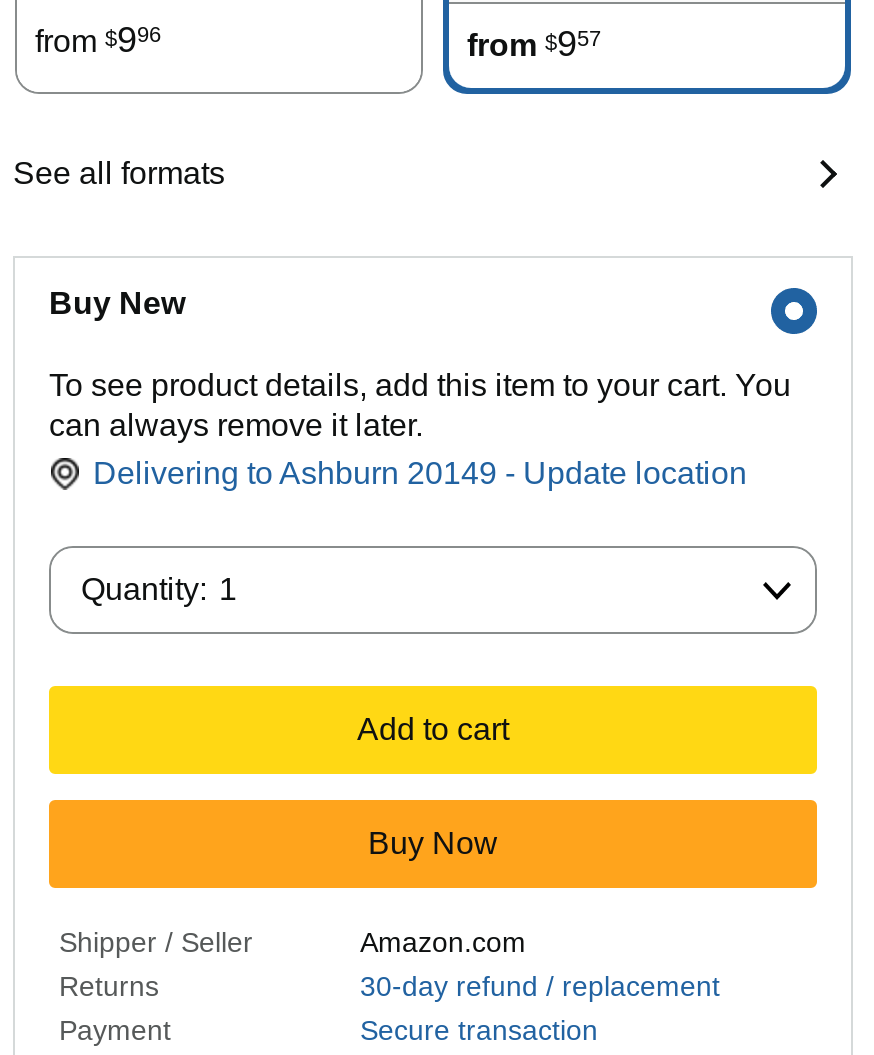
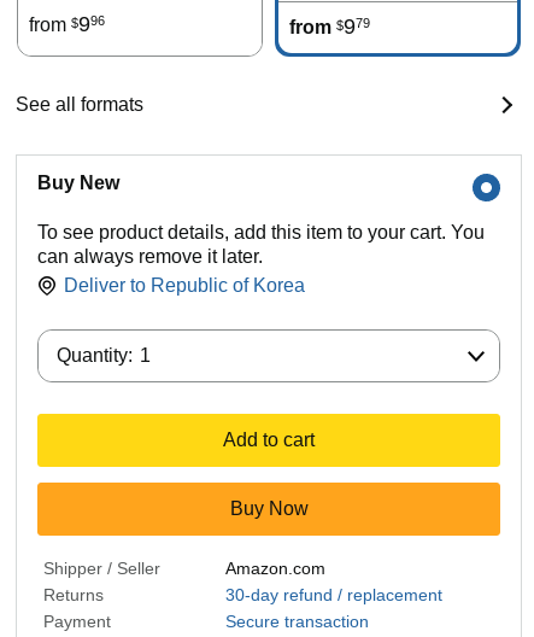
[467,24,601,64] from $957 -> [289,15,370,39] from $979
[93,456,747,490] Delivering to Ashburn 20149 - Update location -> [64,275,305,296] Deliver to Republic of Korea

